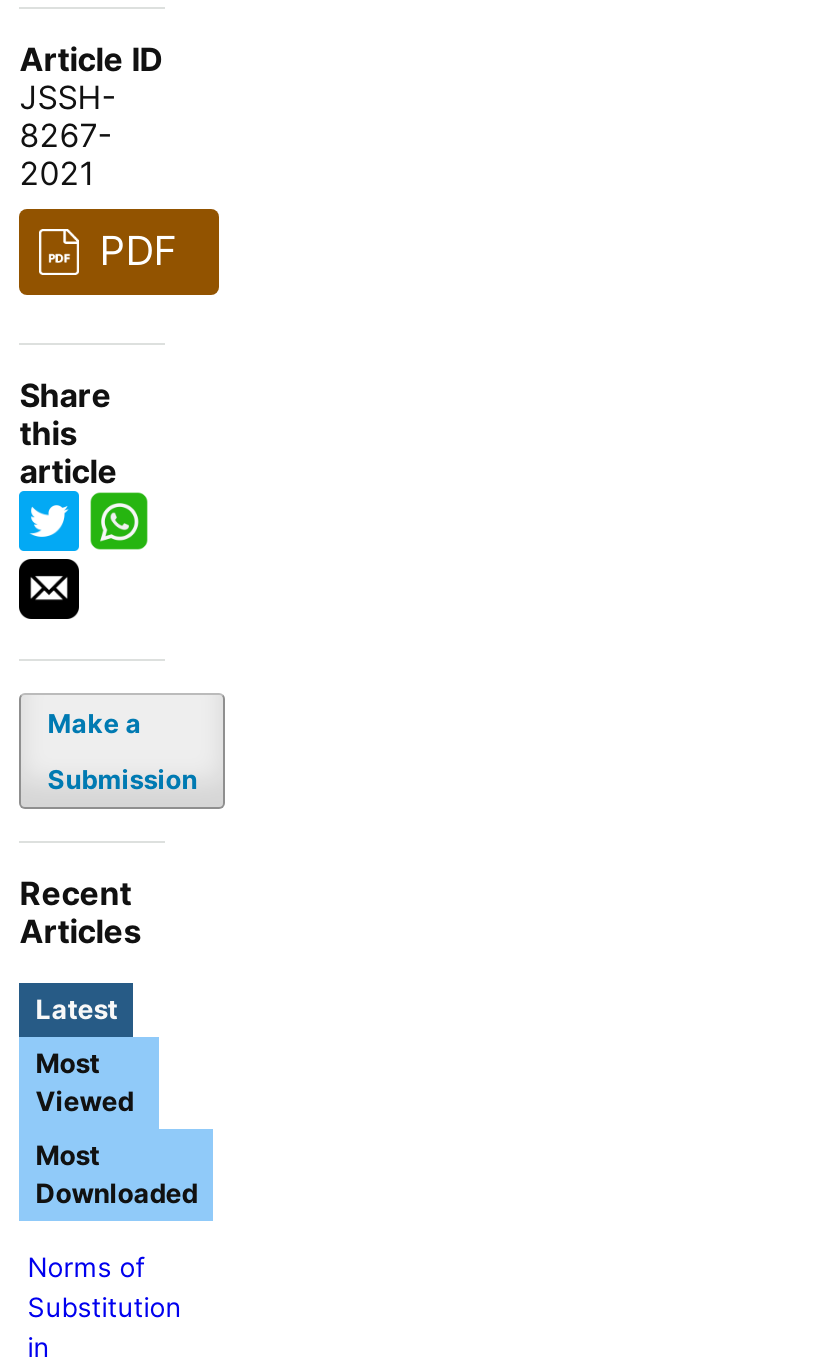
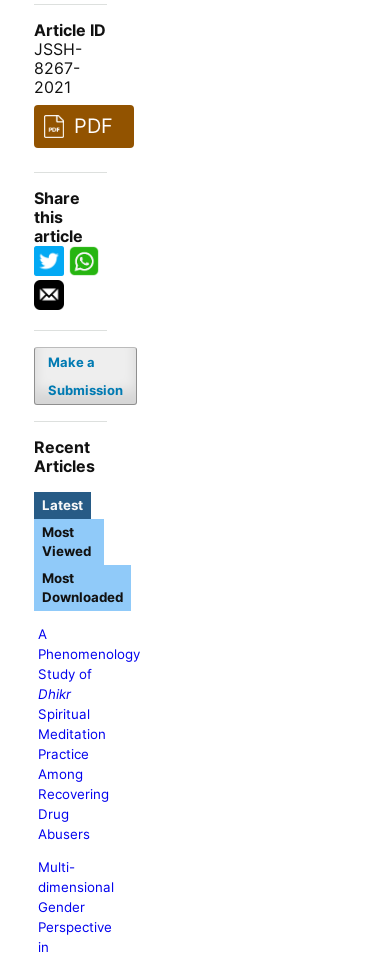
[27,1251,181,1323] Norms of | Substitution -> [38,626,140,935] A | Phenomenology | Study of | Dhikr | Spiritual | Meditation | Practice | Among | Recovering | Drug | Abusers | Multi- | dimensional | Gender | Perspective

